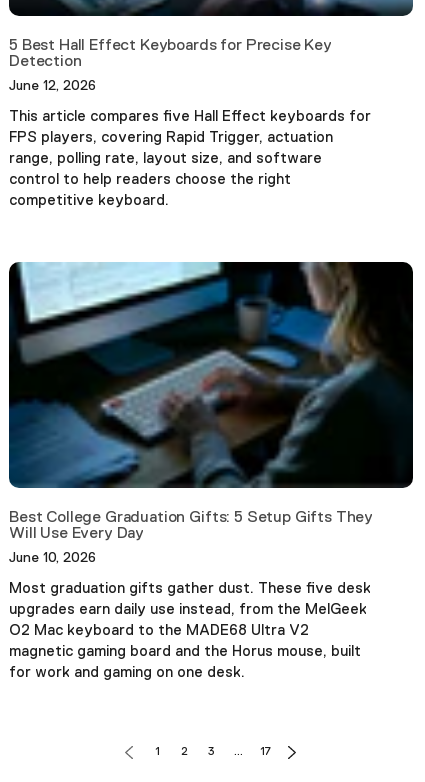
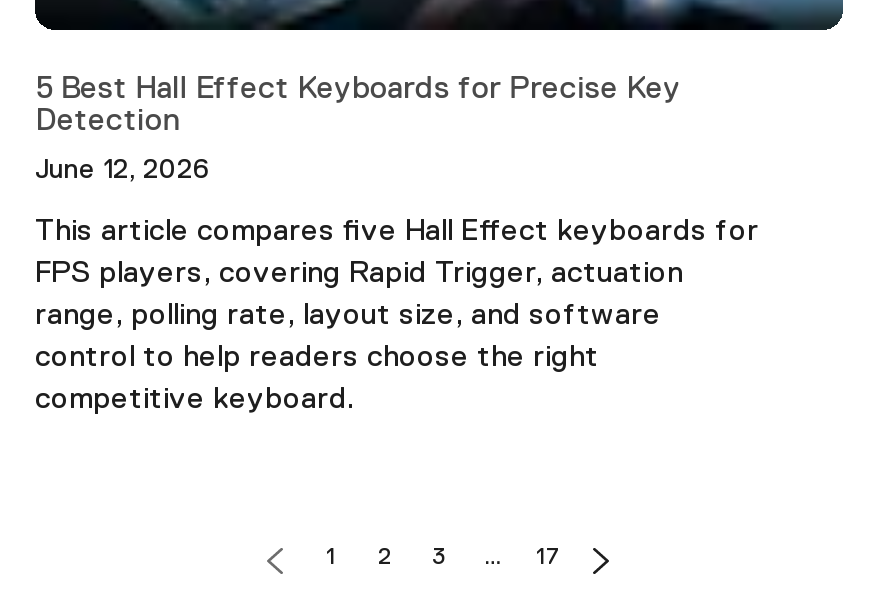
[9,261,414,680] [image] | Best College Graduation Gifts: 5 Setup Gifts They | Will Use Every Day | June 10, 2026 | Most graduation gifts gather dust. These five desk | upgrades earn daily use instead, from the MelGeek | O2 Mac keyboard to the MADE68 Ultra V2 | magnetic gaming board and the Horus mouse, built | for work and gaming on one desk. -> none

